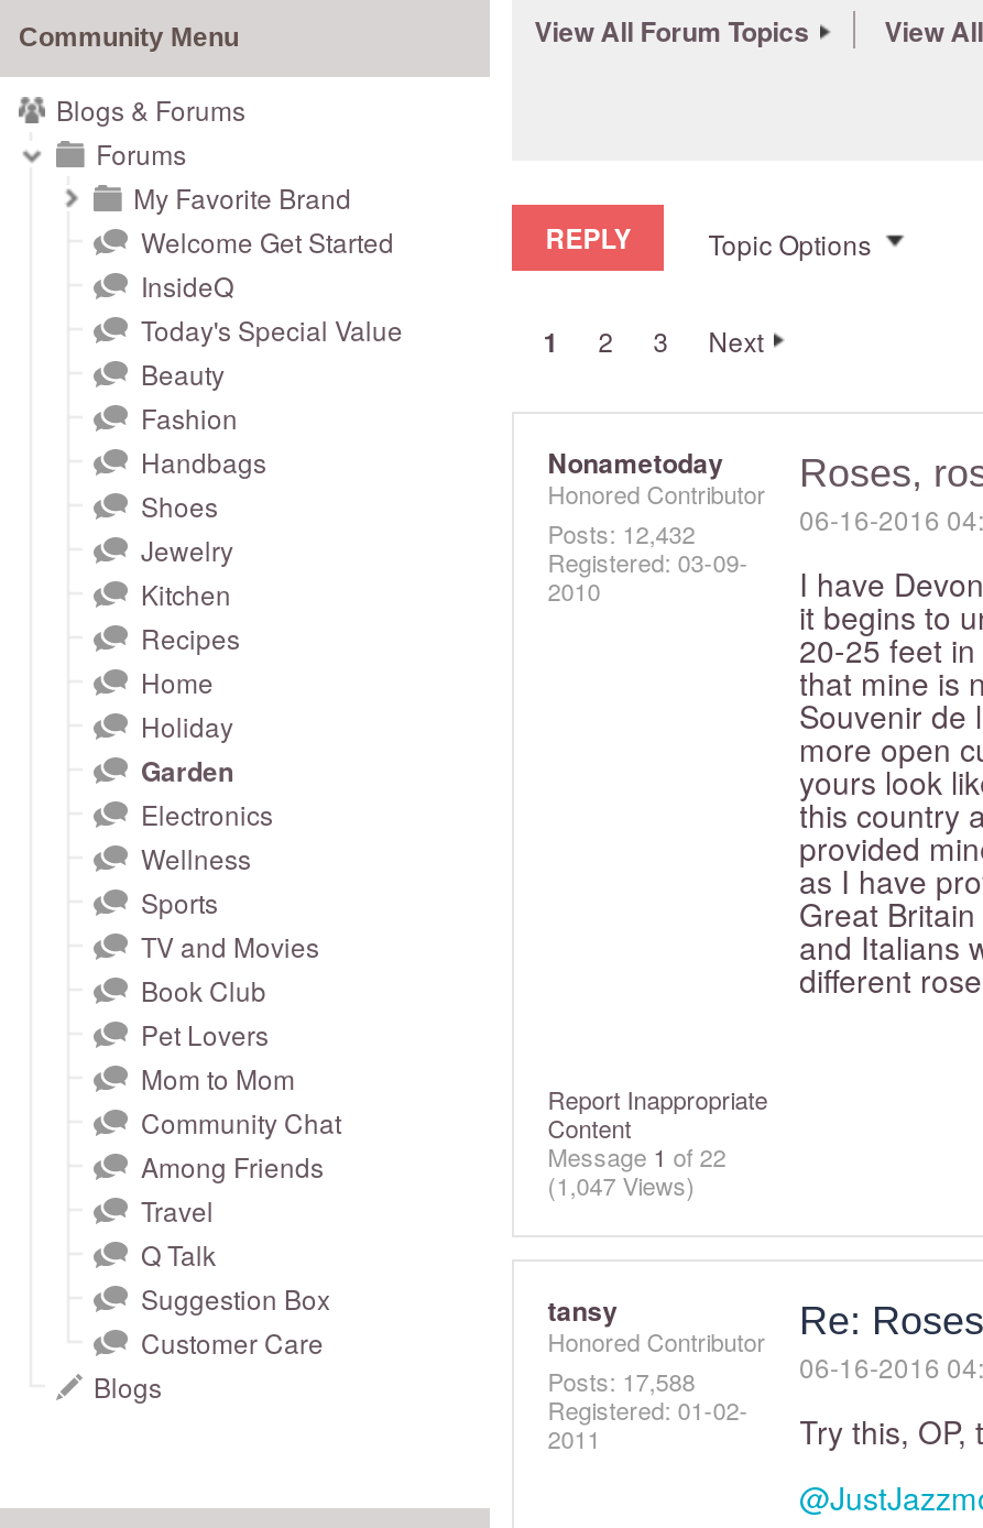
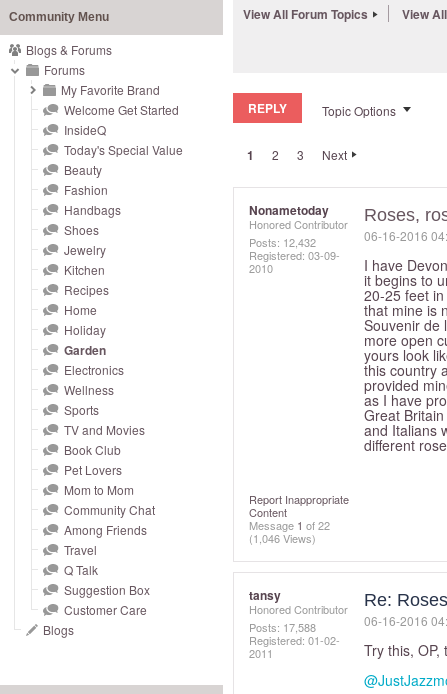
[548,1167,695,1202] (1,047 Views) -> [249,530,316,546] (1,046 Views)

